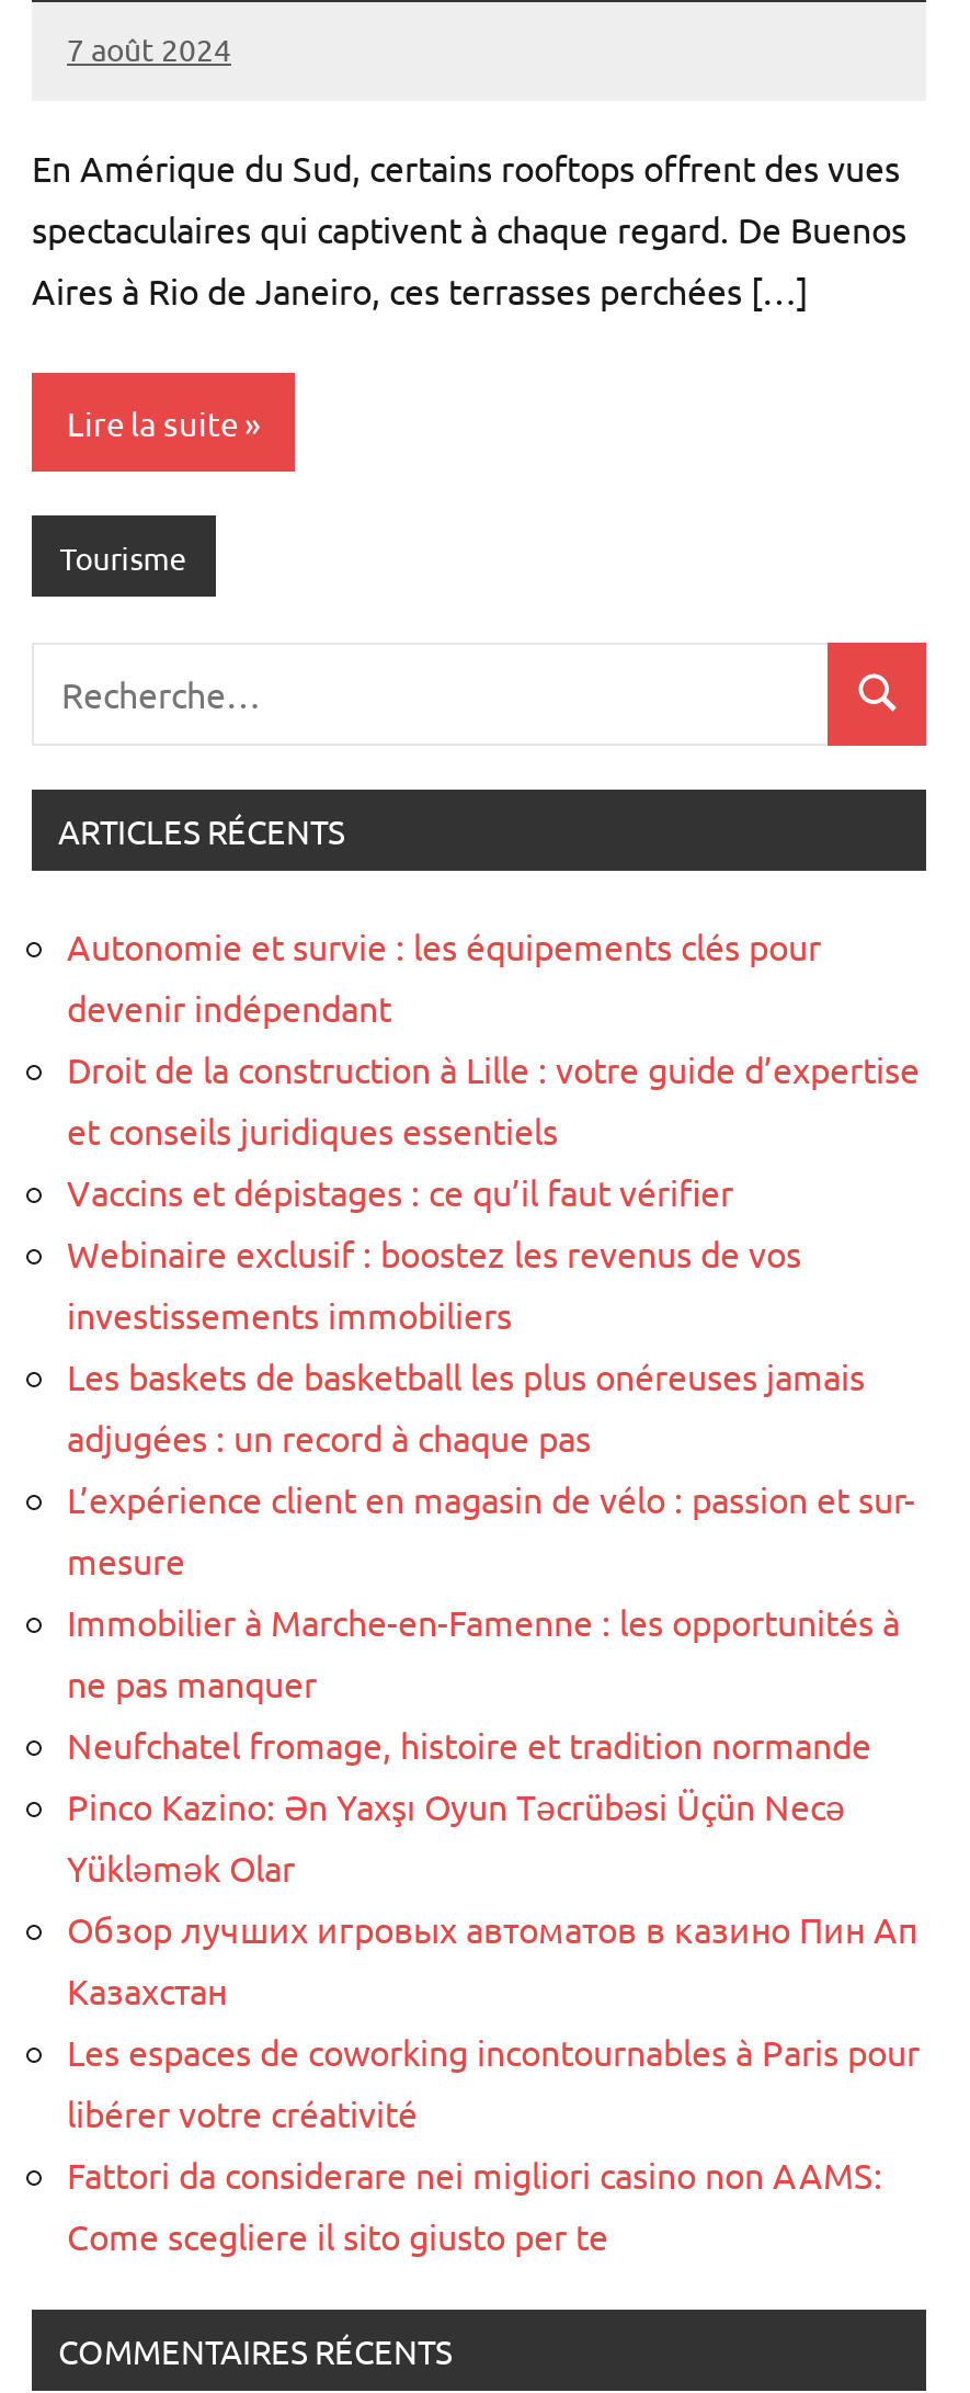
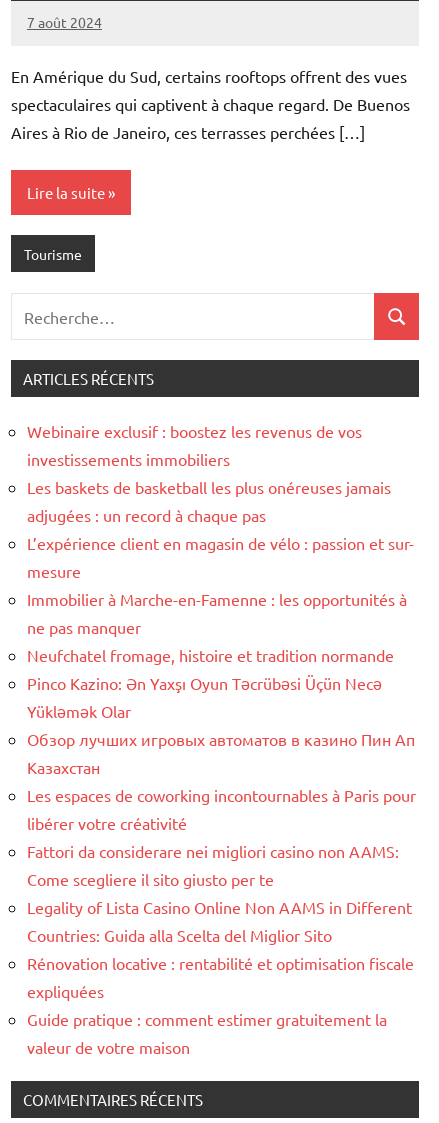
[67,923,920,1213] Autonomie et survie : les équipements clés pour | devenir indépendant | Droit de la construction à Lille : votre guide d’expertise | et conseils juridiques essentiels | Vaccins et dépistages : ce qu’il faut vérifier -> none
moved [67,1230,920,2257] -> [27,421,416,889]: Webinaire exclusif : boostez les revenus de vos | investissements immobiliers | Les baskets de basketball les plus onéreuses jamais | ... | Fattori da considerare nei migliori casino non AAMS: | Come scegliere il sito giusto per te
none -> [27,897,414,1057] Legality of Lista Casino Online Non AAMS in Different | Countries: Guida alla Scelta del Miglior Sito | Rénovation locative : rentabilité et optimisation fiscale | expliquées | Guide pratique : comment estimer gratuitement la | valeur de votre maison

